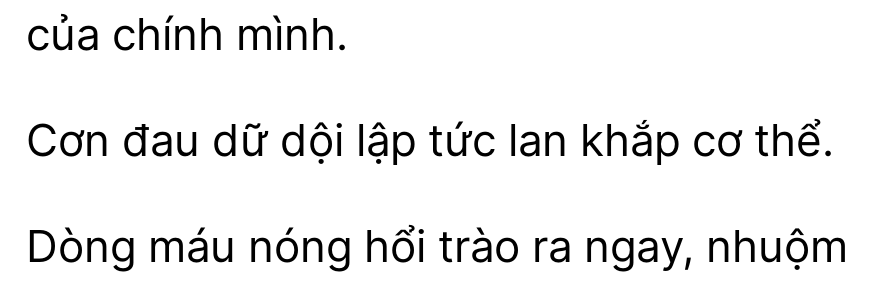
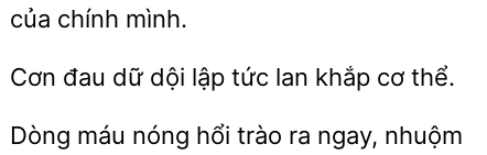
[26,114,834,166] Cơn đau | dội | lan khắp cơ thể. -> [56,63,455,91] đau dữ dội lập | lan khắp | thể.
[236,220,532,272] nóng | trào -> [126,121,289,150] nóng hổi trào

